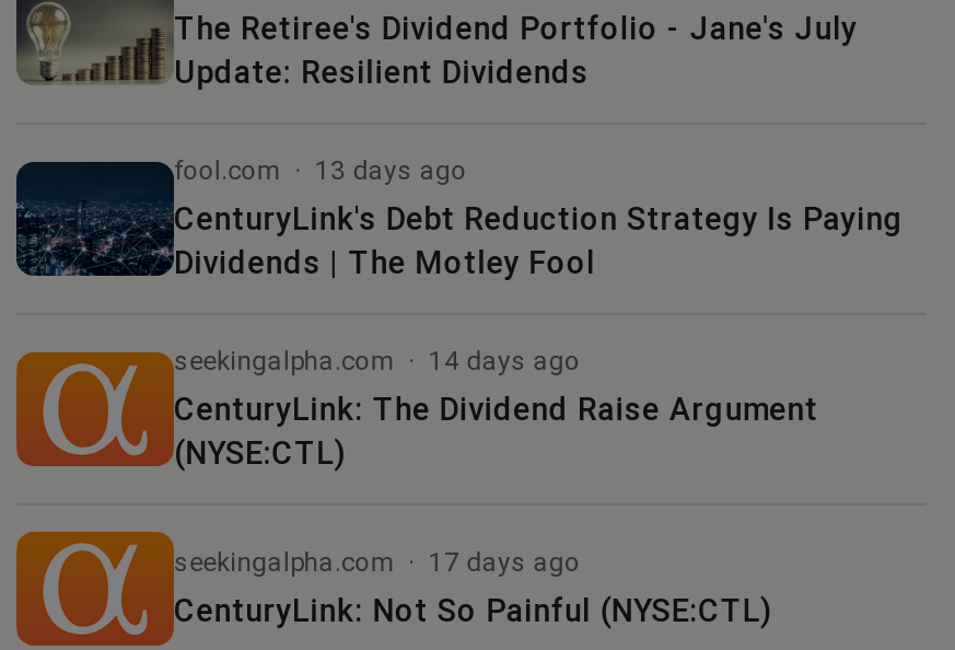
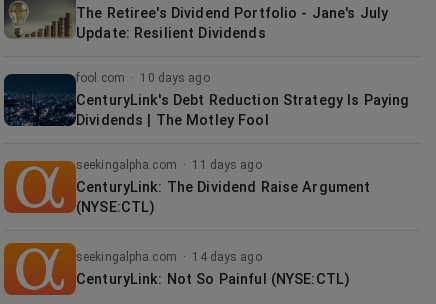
[174,155,466,186] fool.com · 13 days ago -> [76,71,210,85] fool.com · 10 days ago
none -> [76,158,262,172] seekingalpha.com · 11 days ago
moved [174,346,580,376] -> [76,250,262,264]: seekingalpha.com · 14 days ago
[174,547,580,578] seekingalpha.com · 17 days ago -> none

